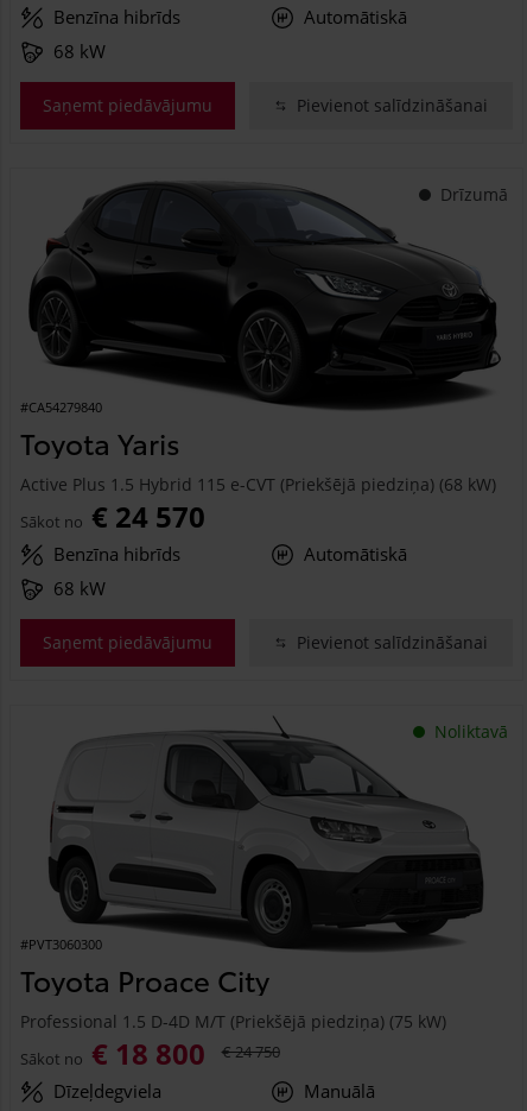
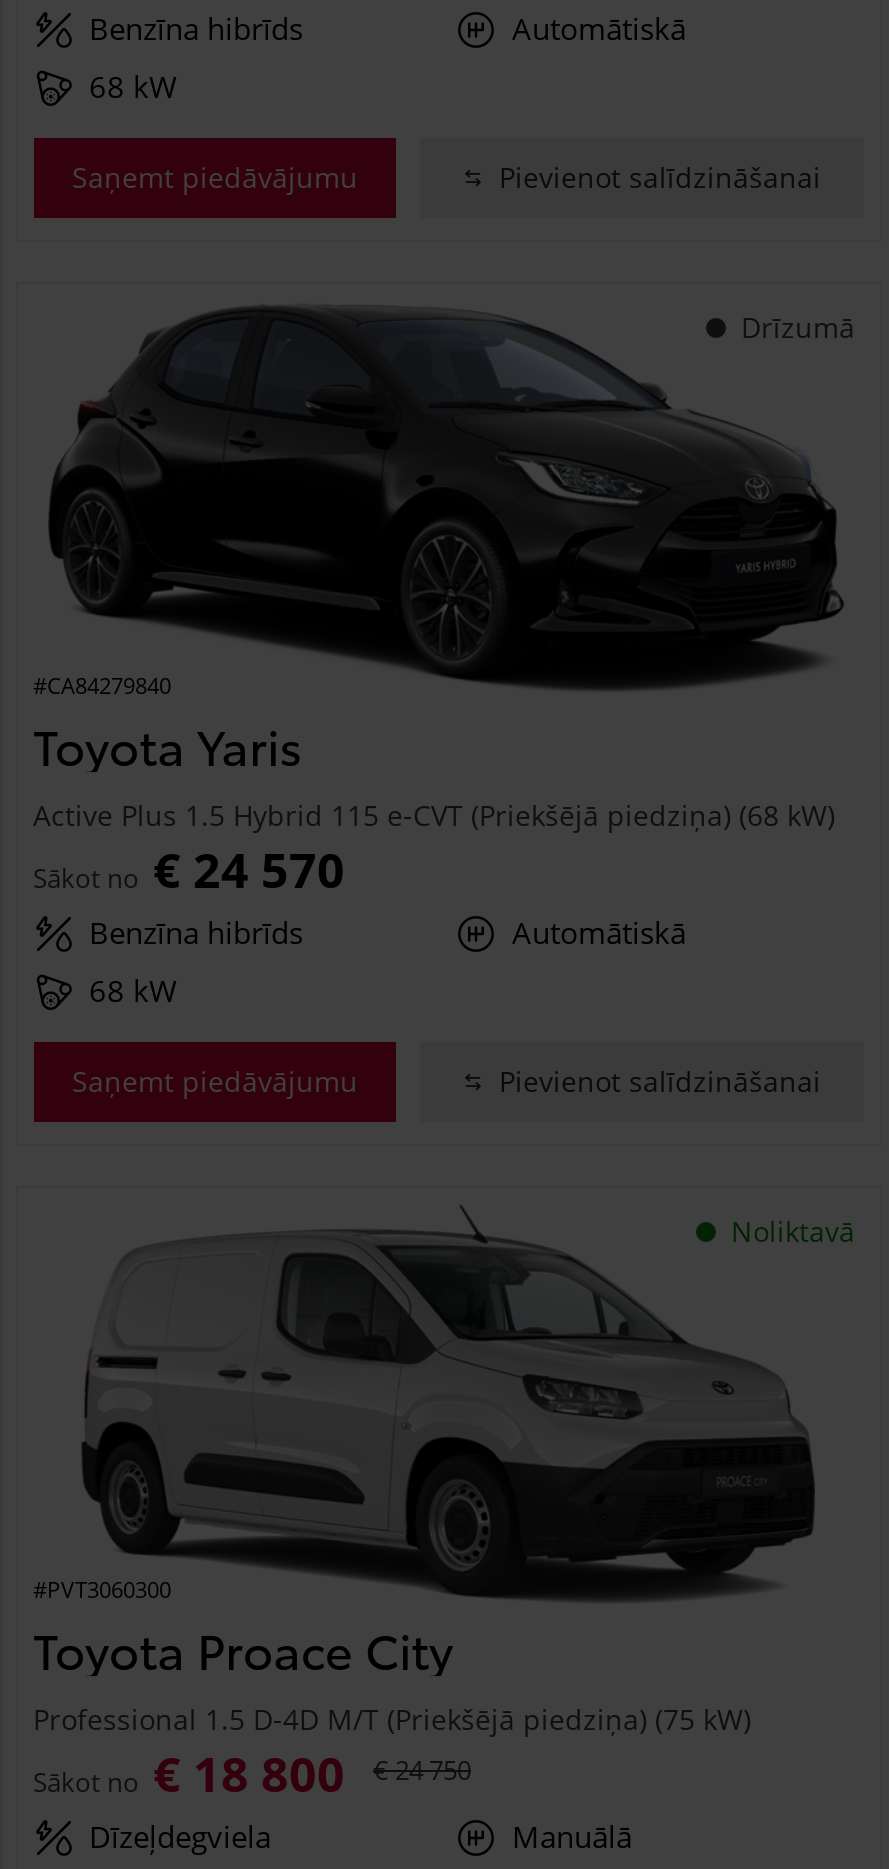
[20,398,101,416] #CA54279840 -> [33,670,171,700] #CA84279840

